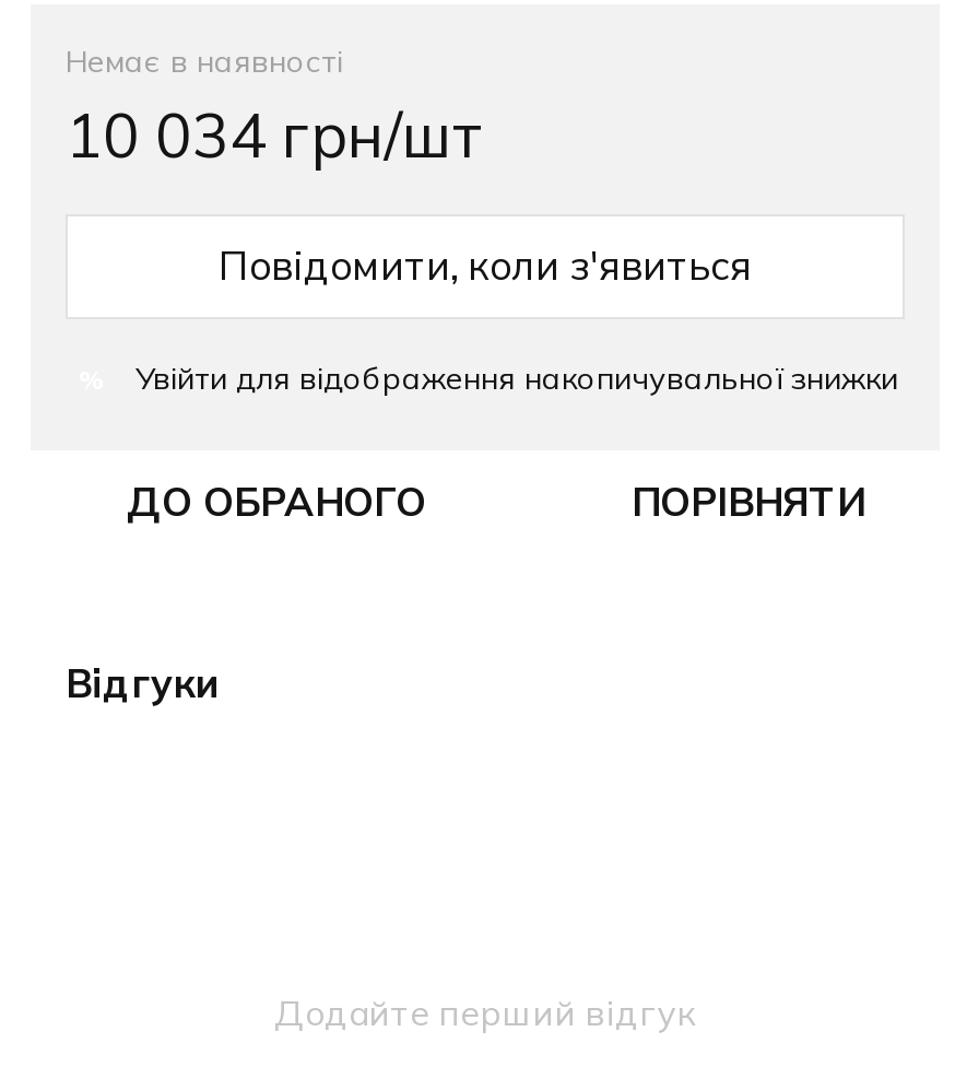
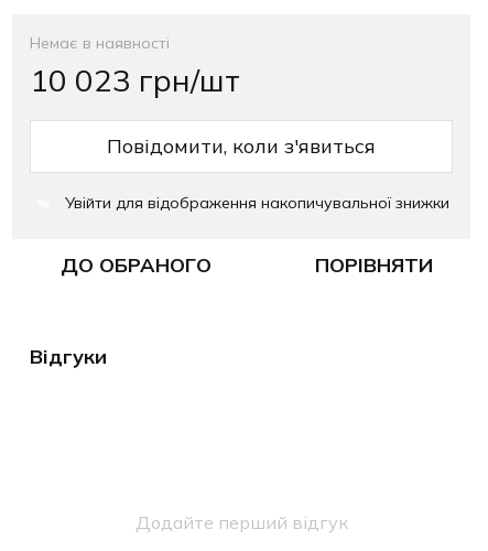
[66,96,483,173] 10 034 грн/шт -> [30,61,240,99] 10 023 грн/шт

